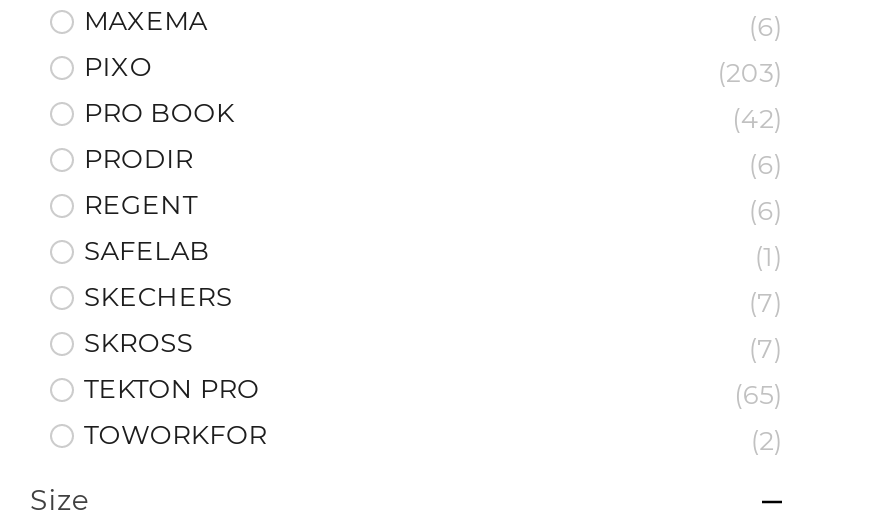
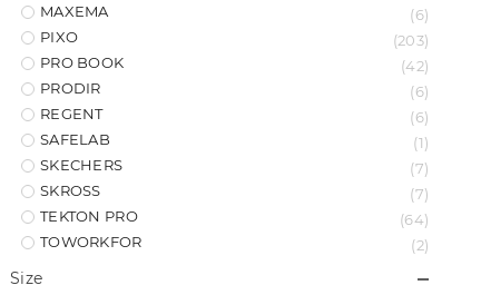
[734,378,782,410] (65) -> [400,210,429,228] (64)

